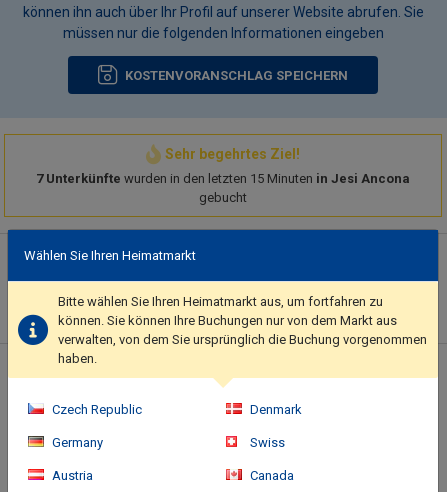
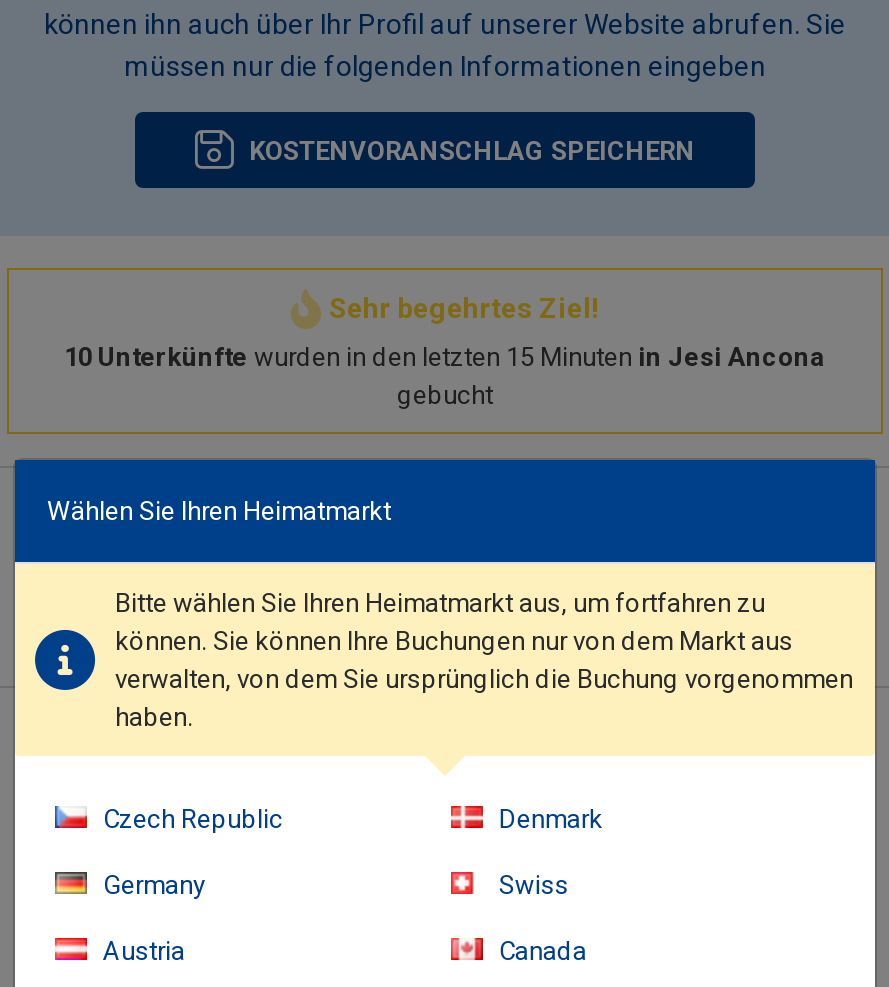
[36,171,410,186] 7 Unterkünfte wurden in den letzten 15 Minuten in Jesi Ancona -> [64,342,826,372] 10 Unterkünfte wurden in den letzten 15 Minuten in Jesi Ancona

